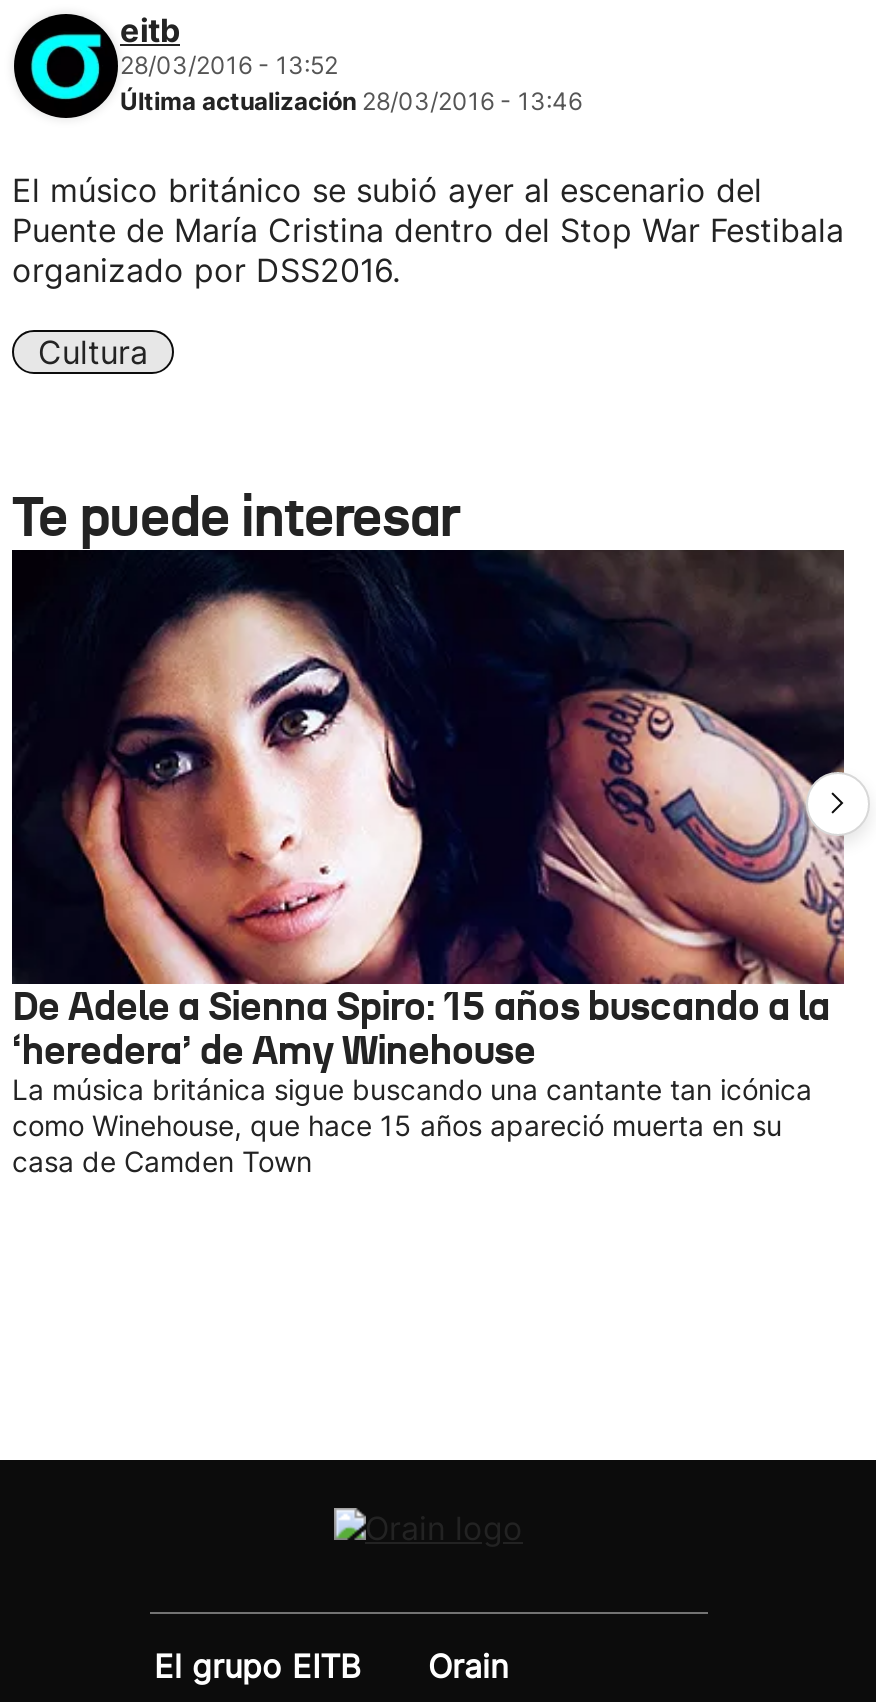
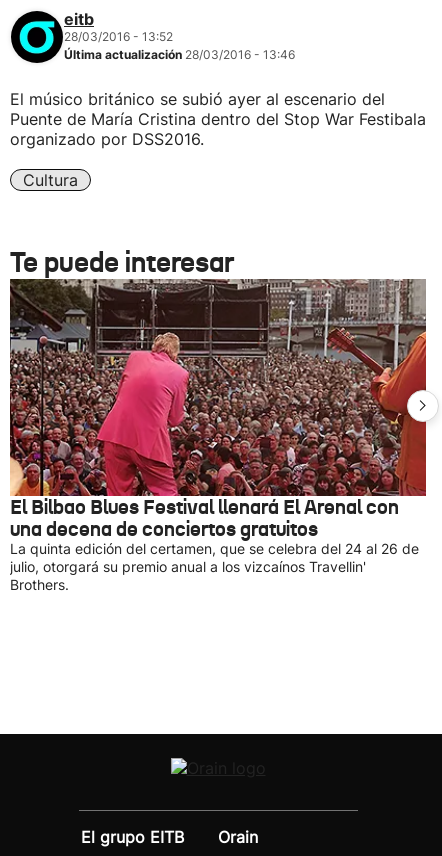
[10,548,846,1178] [image] | De Adele a Sienna Spiro: 15 años buscando a la | ‘heredera’ de Amy Winehouse | La música británica sigue buscando una cantante tan icónica | como Winehouse, que hace 15 años apareció muerta en su | casa de Camden Town -> [9,278,427,593] [image] | El Bilbao Blues Festival llenará El Arenal con | una decena de conciertos gratuitos | La quinta edición del certamen, que se celebra del 24 al 26 de | julio, otorgará su premio anual a los vizcaínos Travellin' | Brothers.

